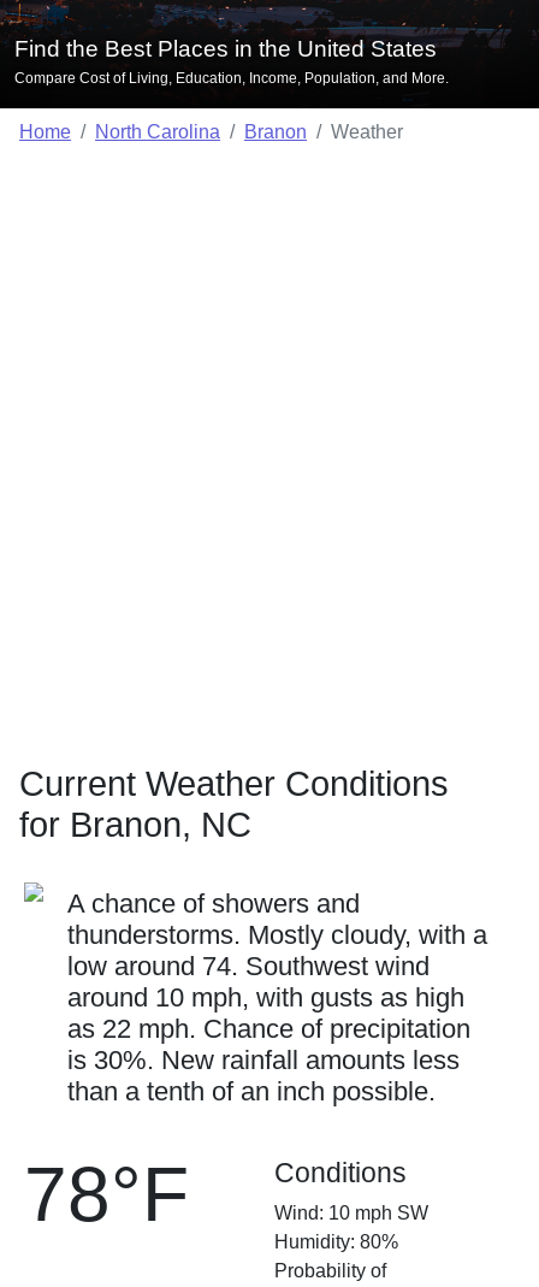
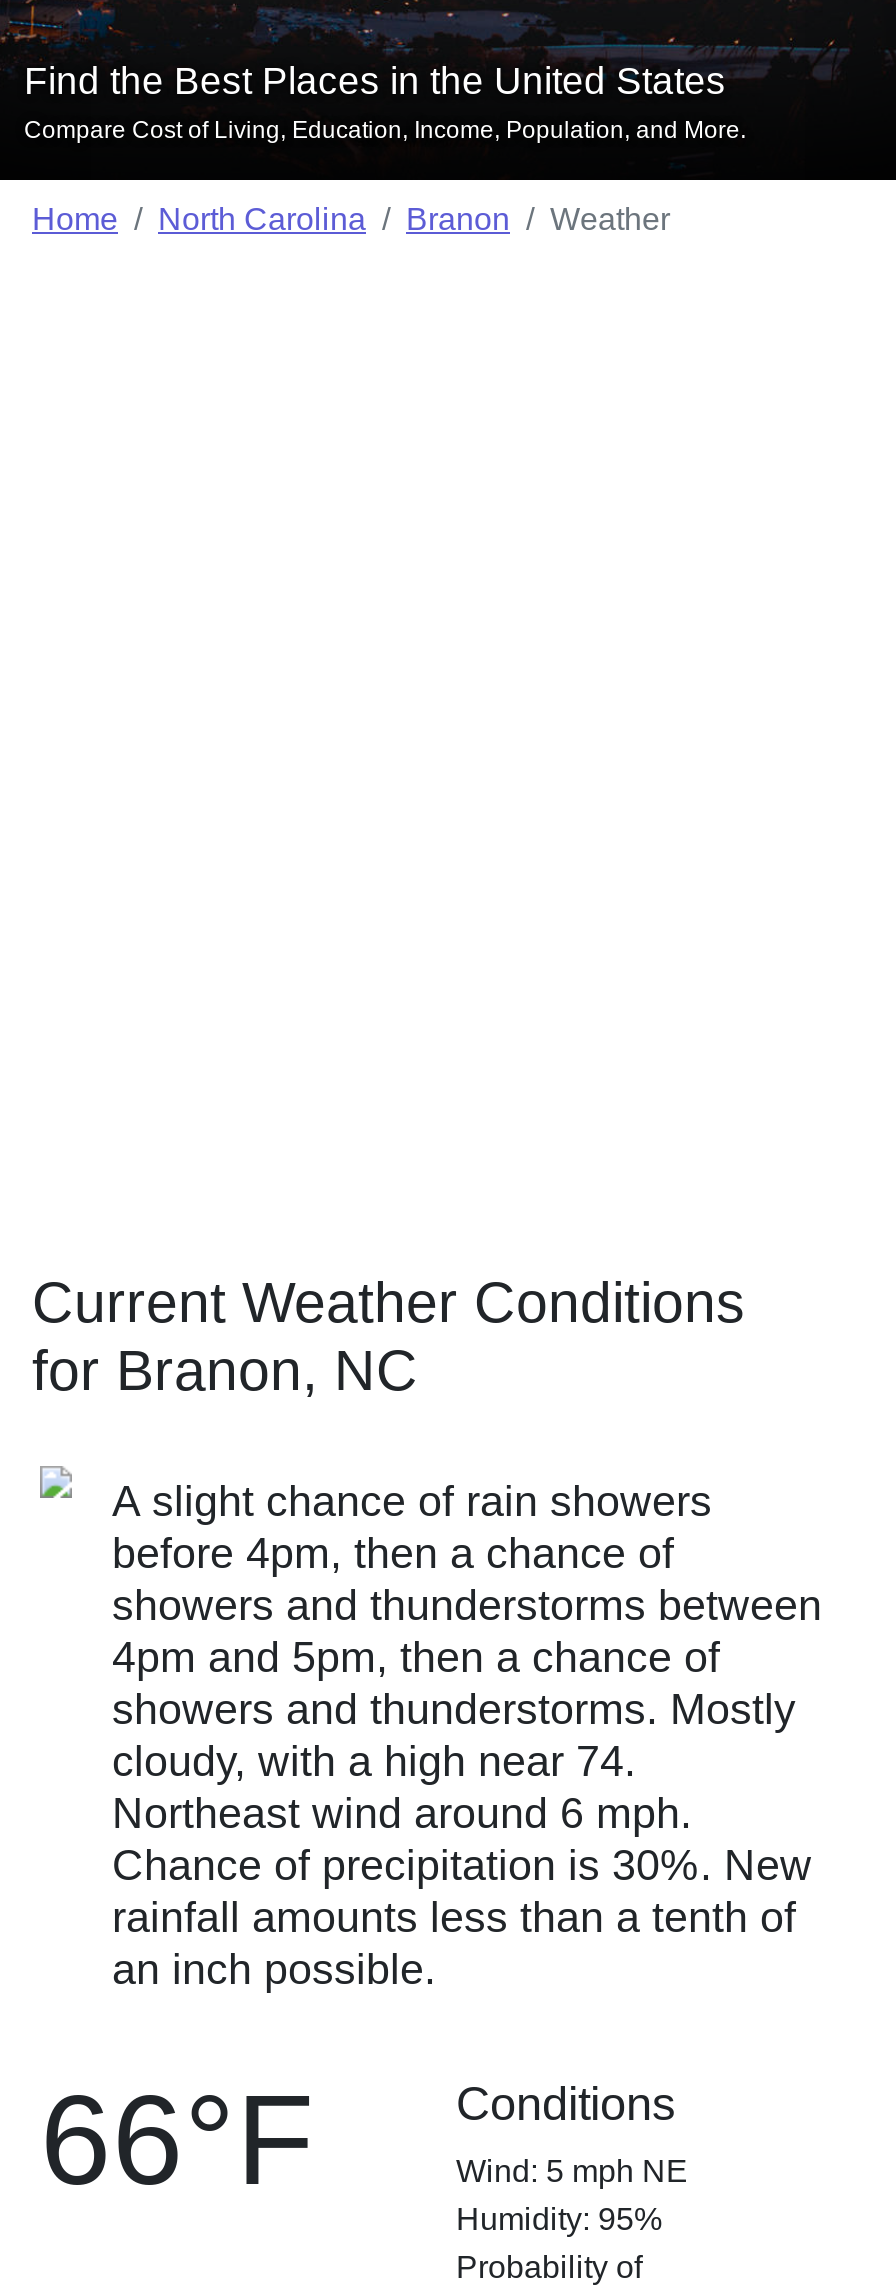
[67,888,487,1106] A chance of showers and | thunderstorms. Mostly cloudy, with a | low around 74. Southwest wind | around 10 mph, with gusts as high | as 22 mph. Chance of precipitation | is 30%. New rainfall amounts less | than a tenth of an inch possible. -> [112,1476,822,1994] A slight chance of rain showers | before 4pm, then a chance of | showers and thunderstorms between | 4pm and 5pm, then a chance of | showers and thunderstorms. Mostly | cloudy, with a high near 74. | Northeast wind around 6 mph. | Chance of precipitation is 30%. New | rainfall amounts less than a tenth of | an inch possible.
[24,1151,189,1238] 78°F -> [40,2068,314,2212] 66°F
[274,1203,428,1223] Wind: 10 mph SW -> [456,2154,688,2188] Wind: 5 mph NE
[274,1232,398,1252] Humidity: 80% -> [456,2202,662,2236] Humidity: 95%

